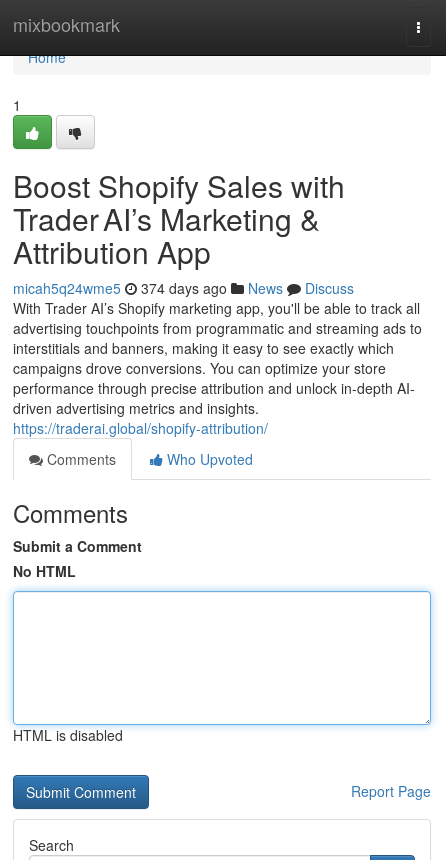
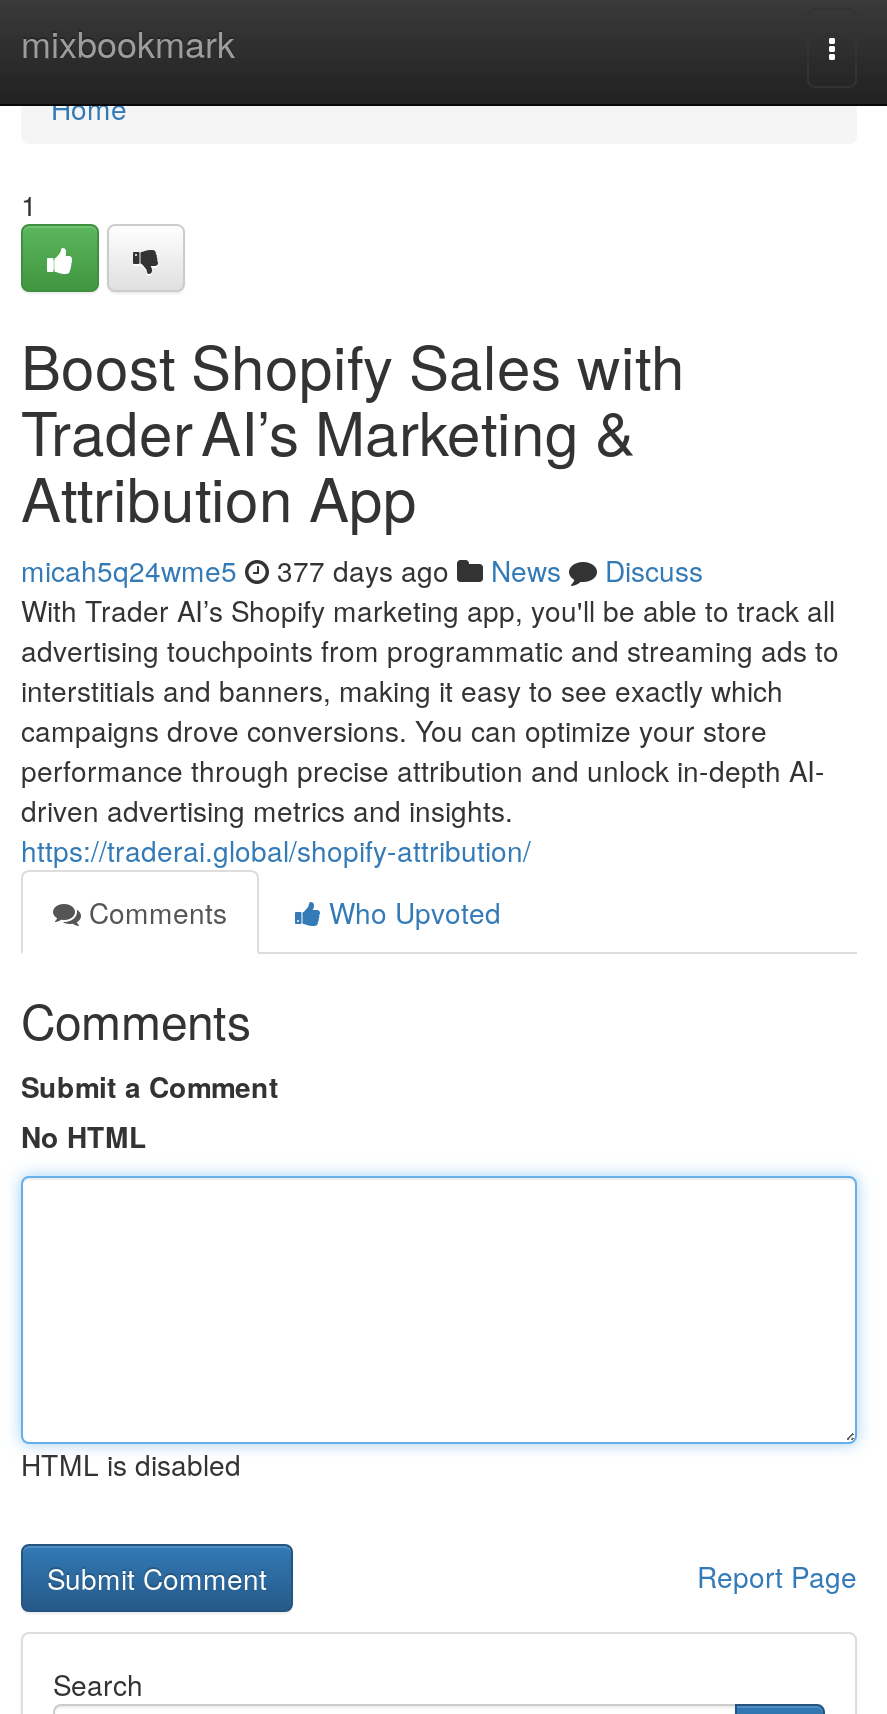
[13,278,354,298] micah5q24wme5 374 days ago News Discuss -> [21,550,703,590] micah5q24wme5 377 days ago News Discuss

